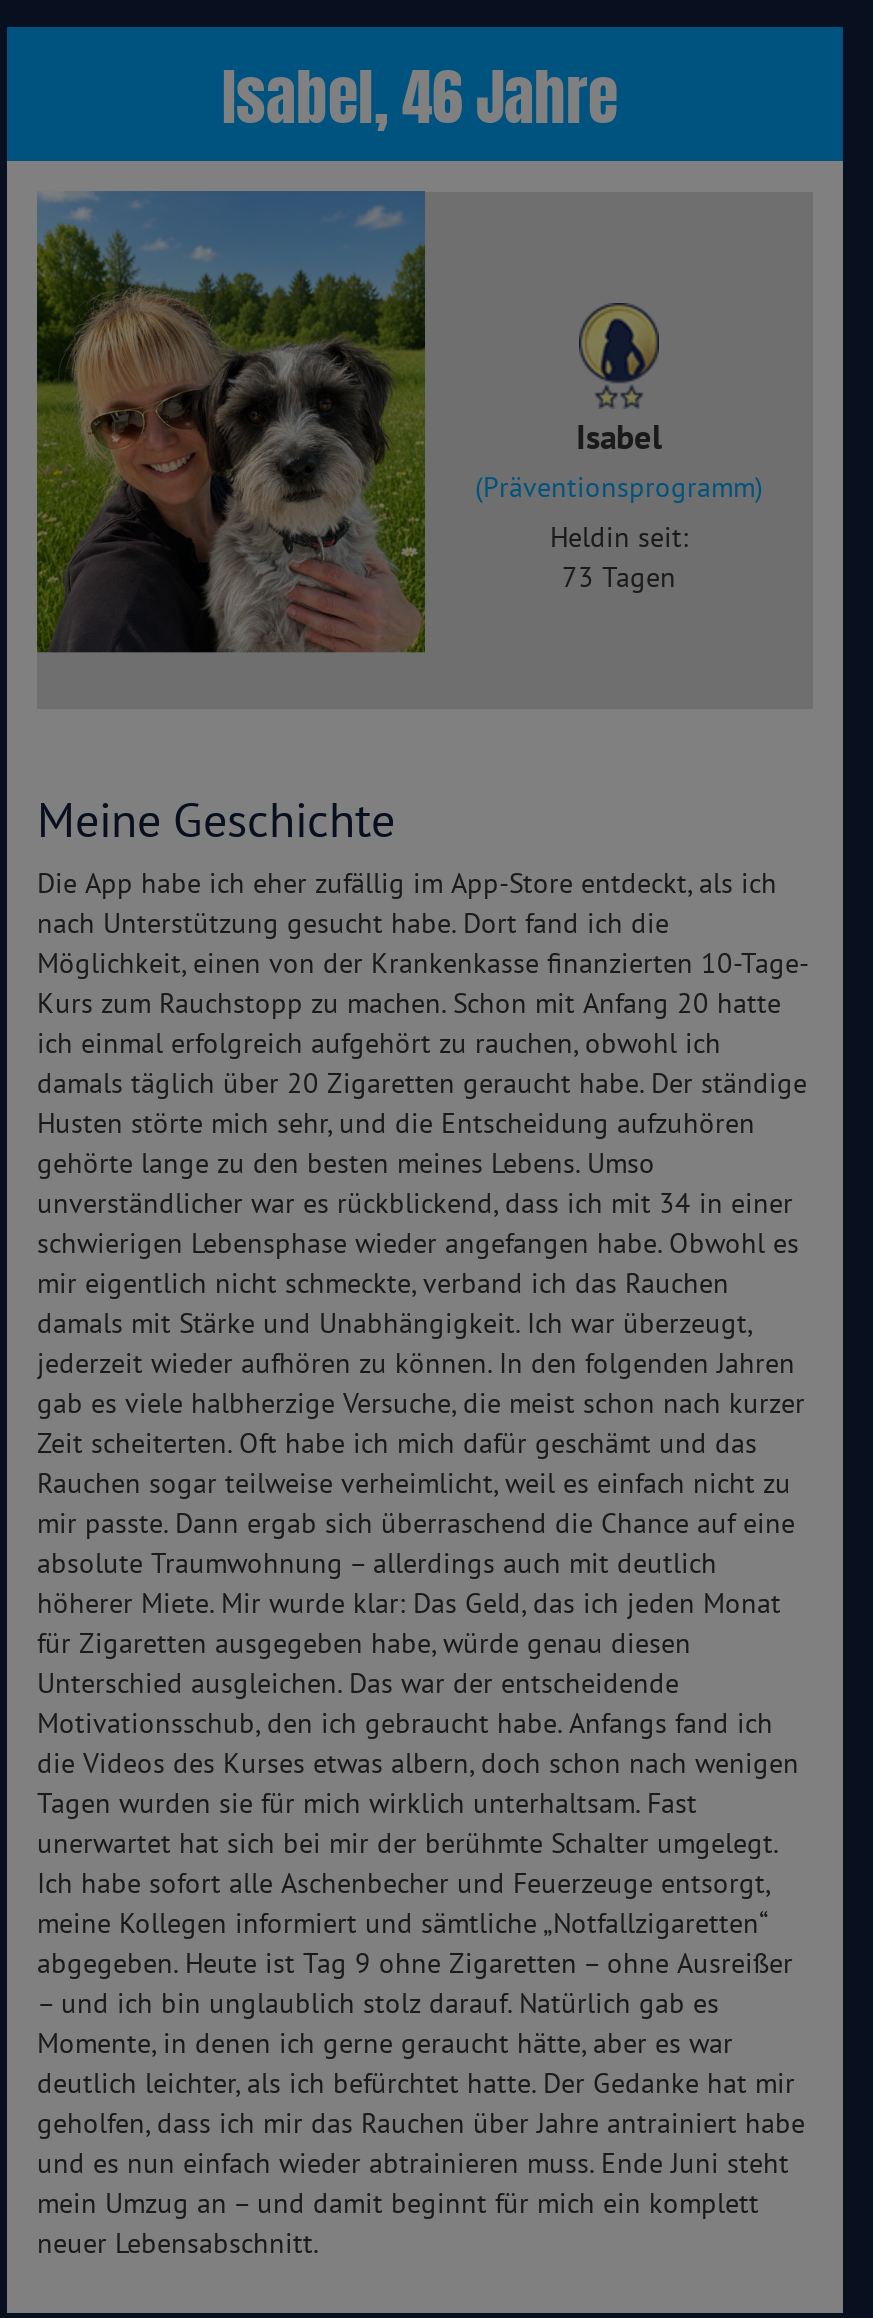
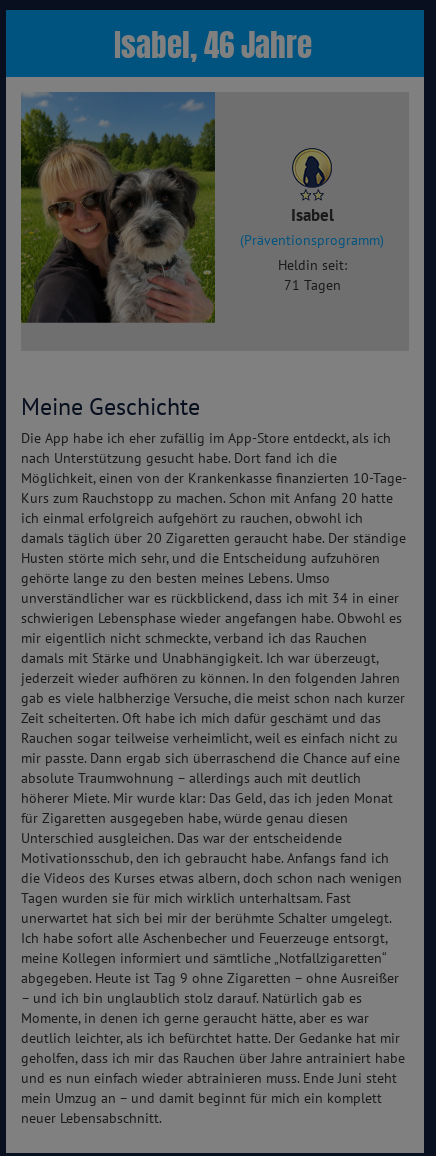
[562,560,676,596] 73 Tagen -> [283,276,340,294] 71 Tagen

